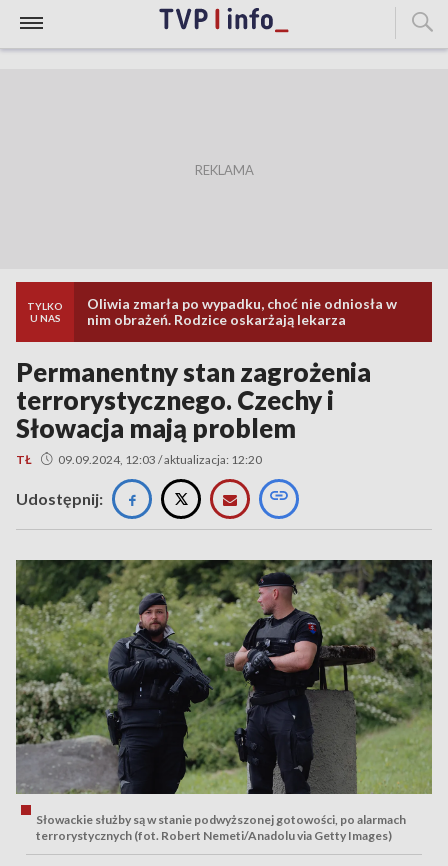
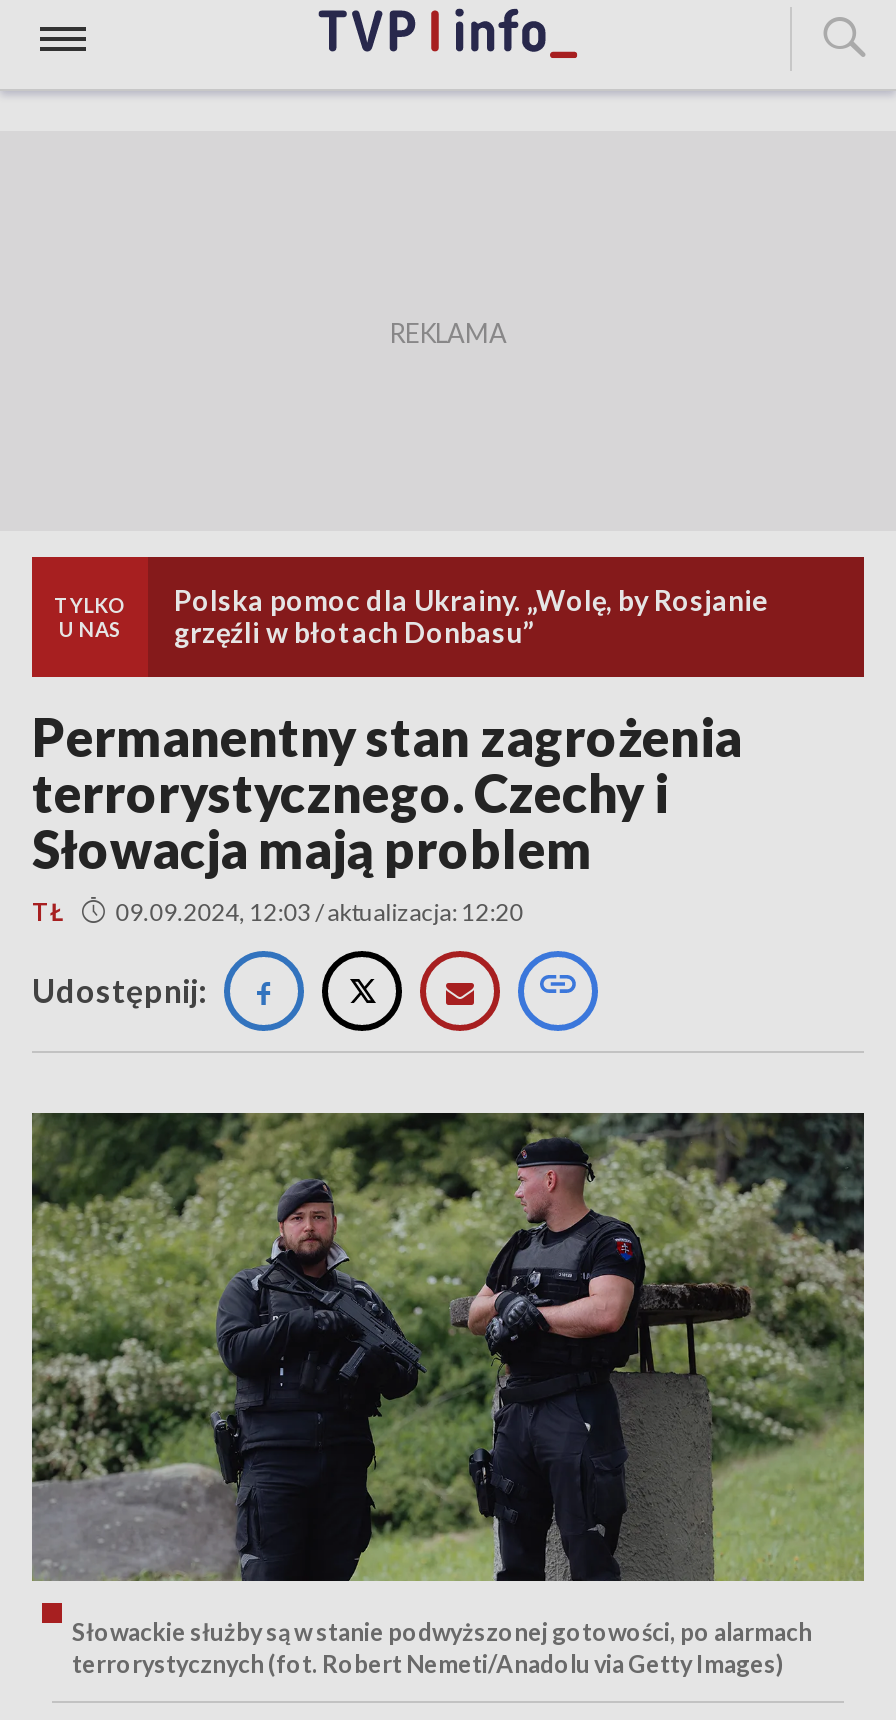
[87,295,397,328] Oliwia zmarła po wypadku, choć nie odniosła w | nim obrażeń. Rodzice oskarżają lekarza -> [174,583,768,649] Polska pomoc dla Ukrainy. „Wolę, by Rosjanie | grzęźli w błotach Donbasu”

